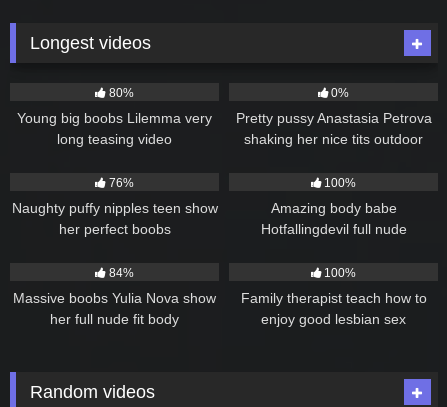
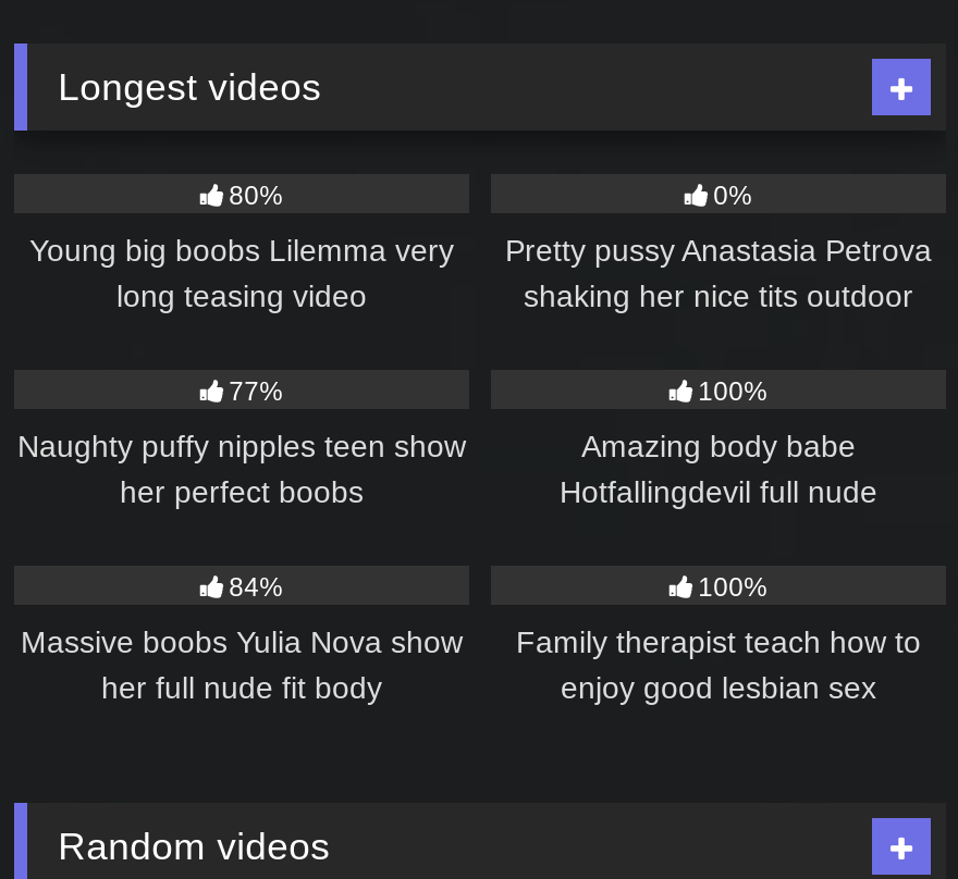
[109,176,134,190] 76% -> [229,376,283,406] 77%

